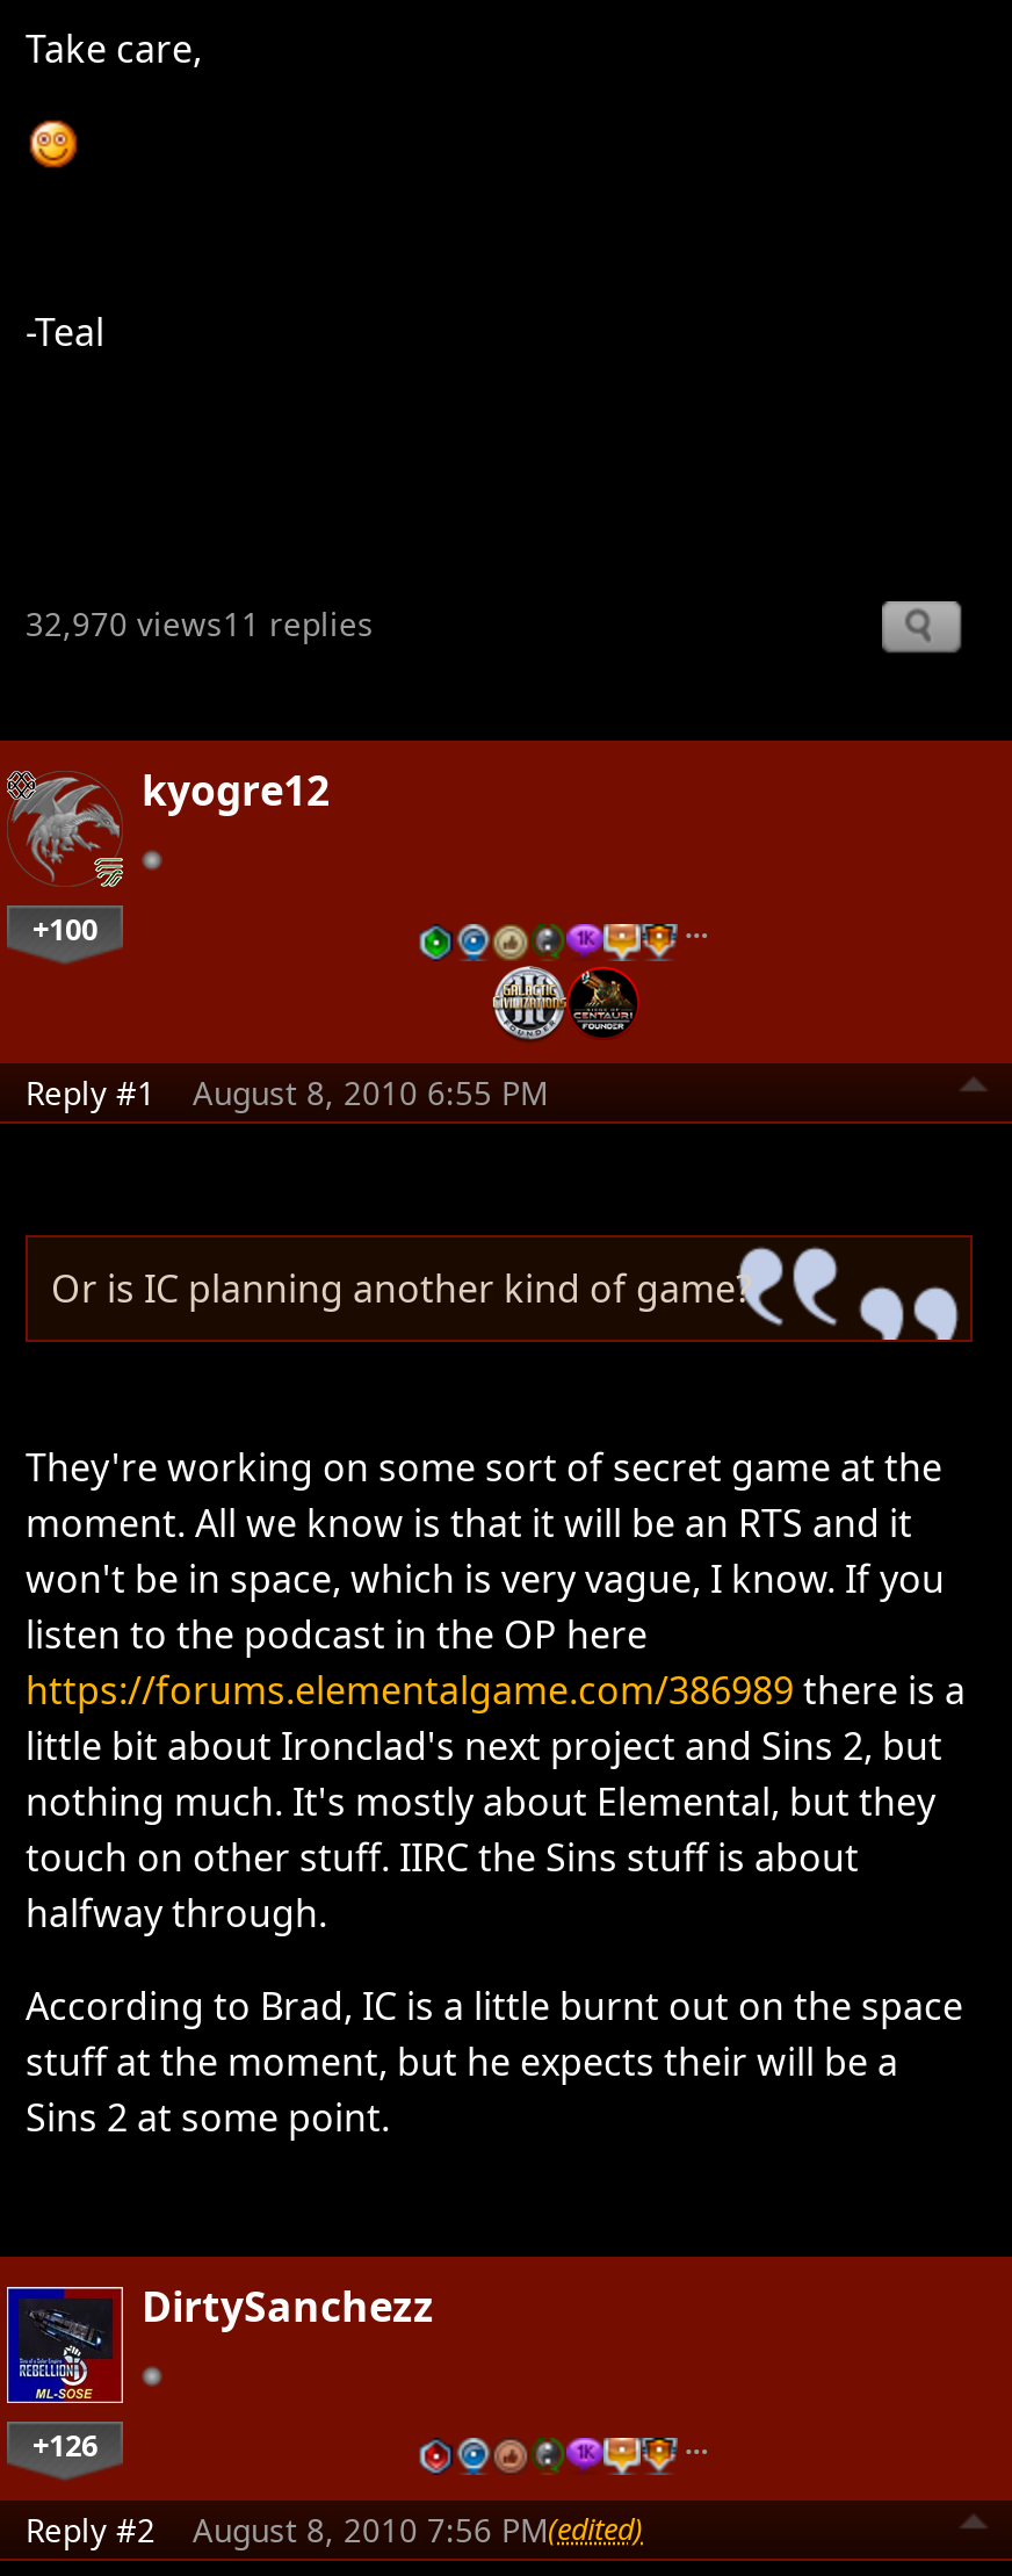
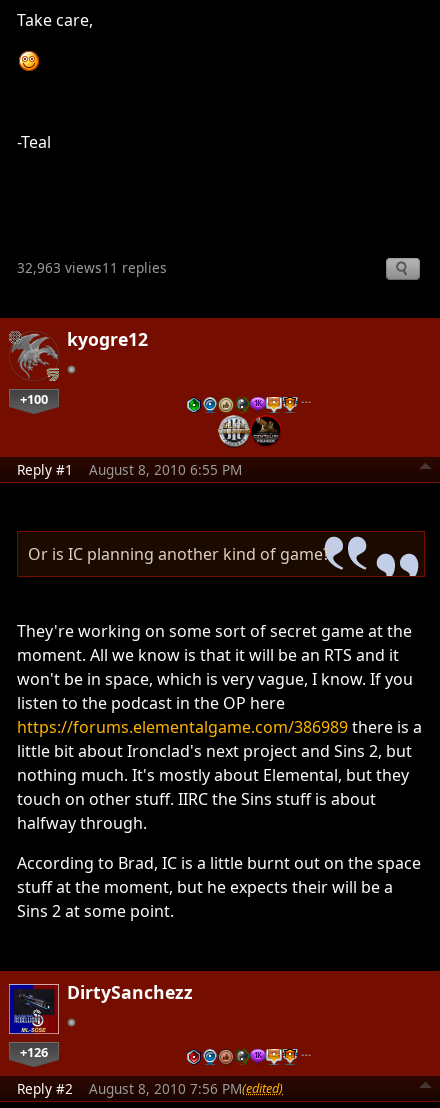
[26,601,374,645] 32,970 views11 replies -> [17,258,167,277] 32,963 views11 replies

